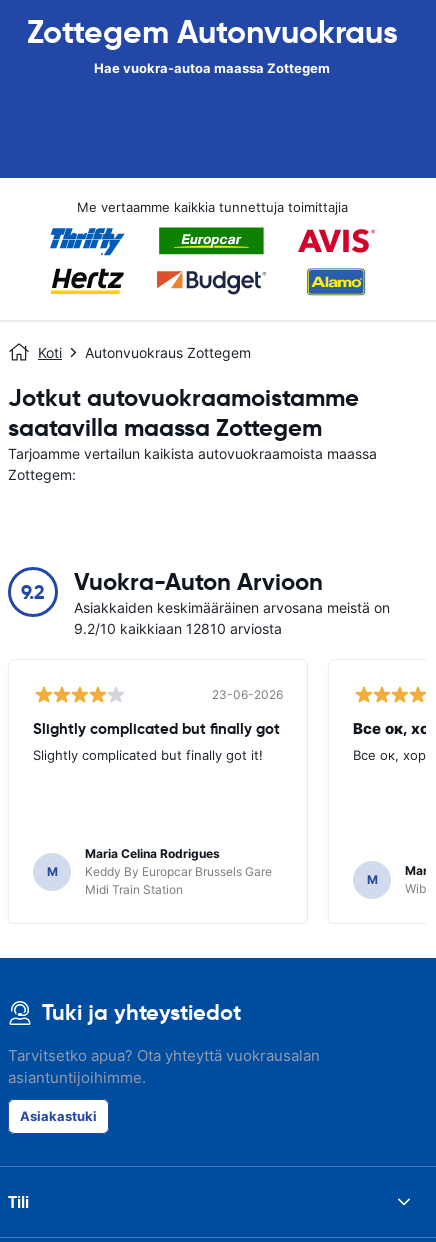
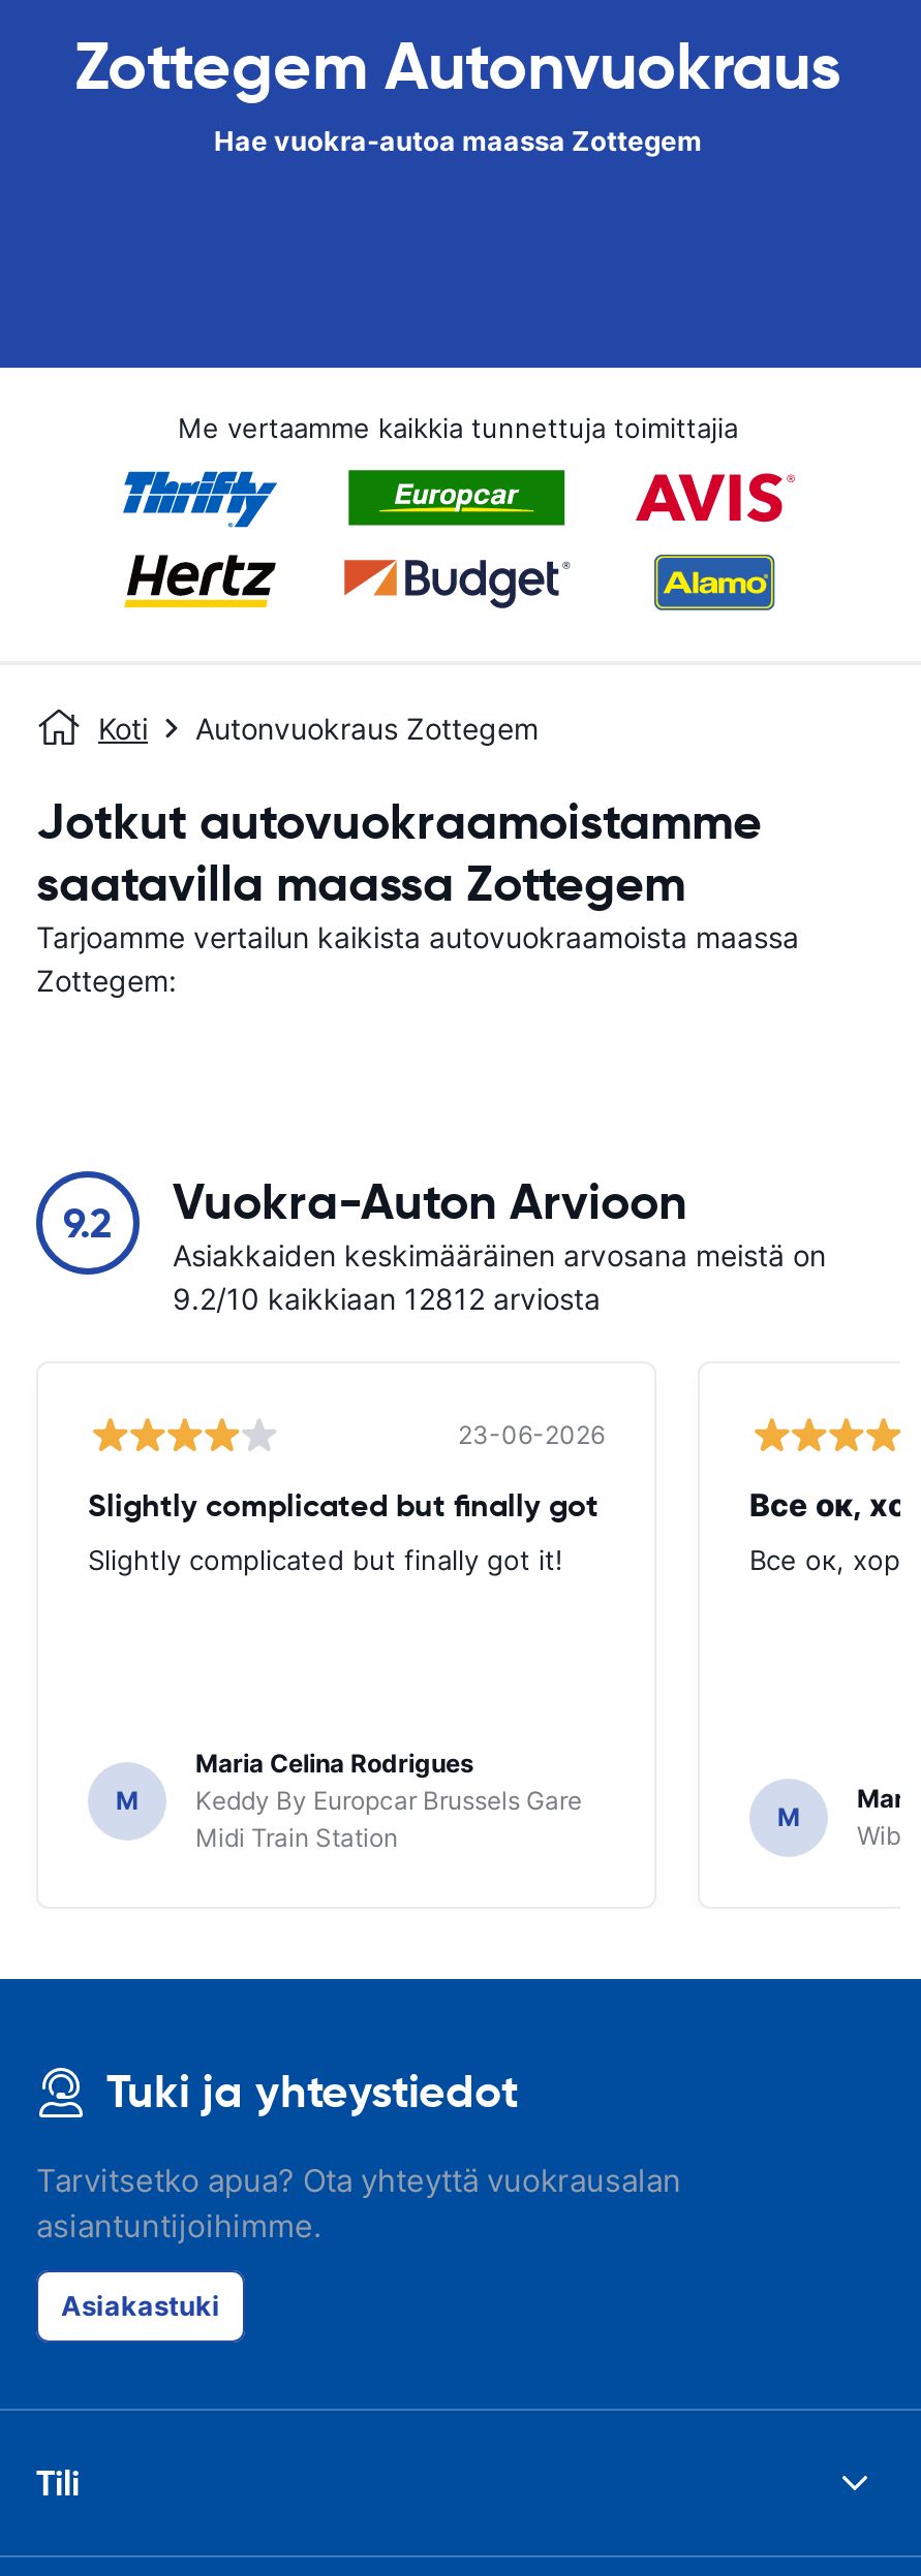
[74,620,282,637] 9.2/10 kaikkiaan 12810 arviosta -> [173,1281,601,1316] 9.2/10 kaikkiaan 12812 arviosta

